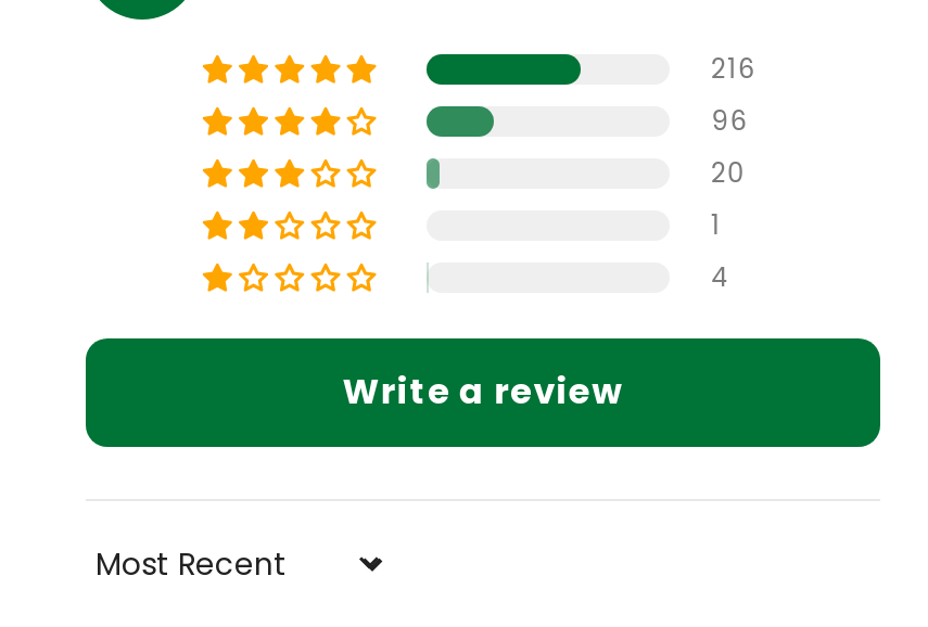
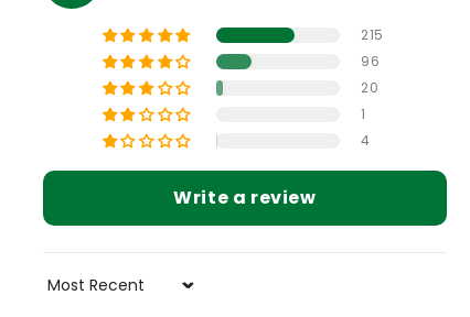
[711,50,756,87] 216 -> [361,25,384,44] 215

